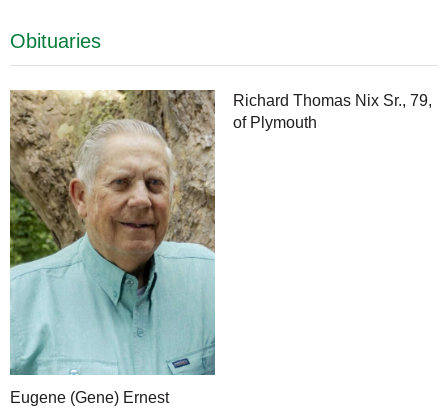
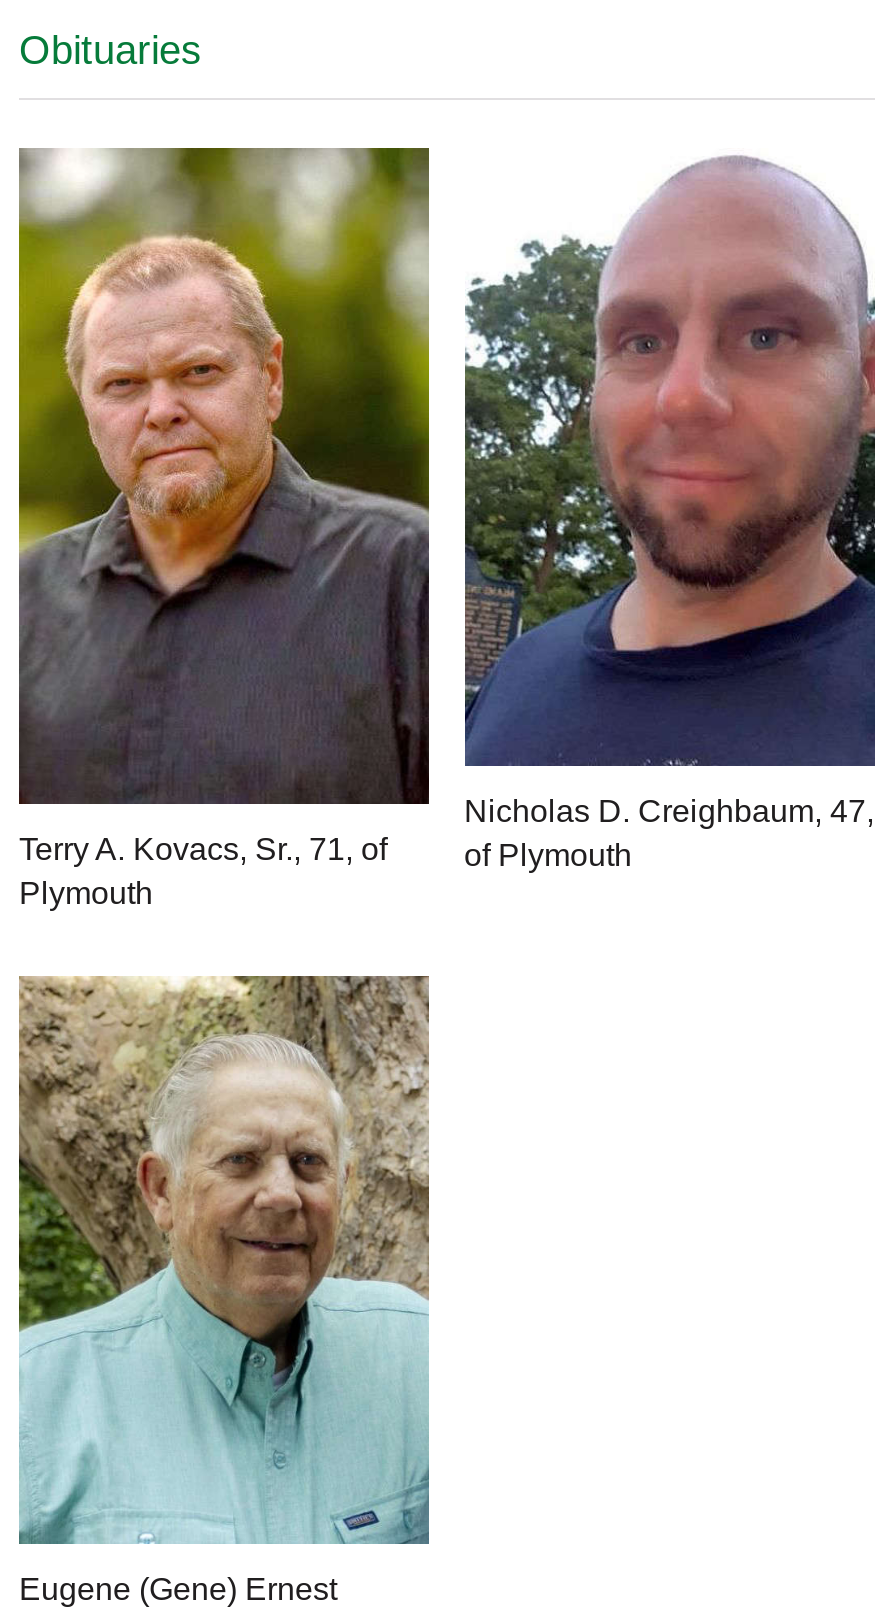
none -> [17,146,431,910] [image] | Terry A. Kovacs, Sr., 71, of | Plymouth
none -> [463,202,877,871] [image] | Nicholas D. Creighbaum, 47, | of Plymouth
[232,92,431,131] Richard Thomas Nix Sr., 79, | of Plymouth -> none

